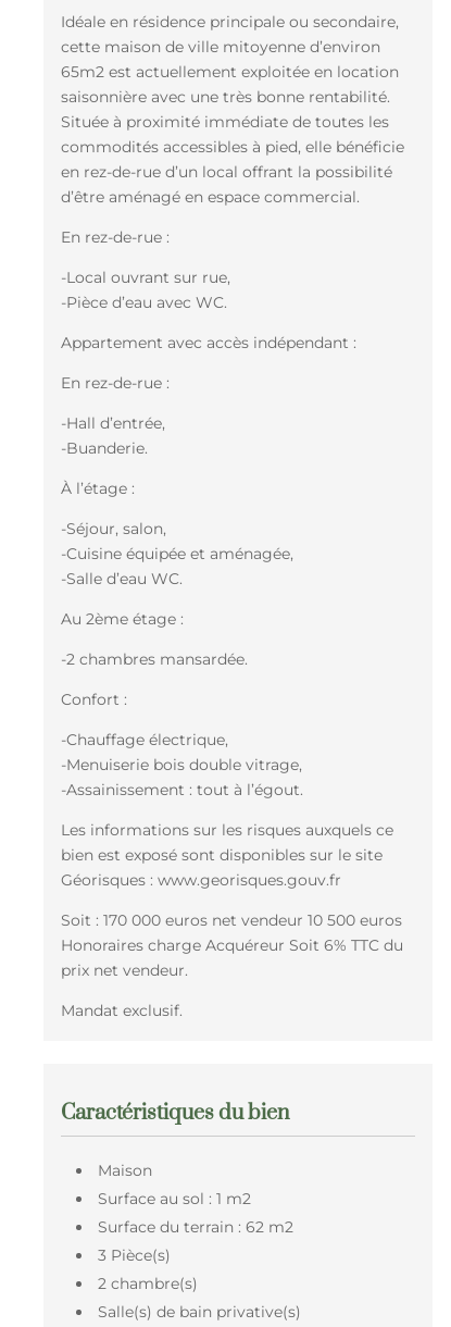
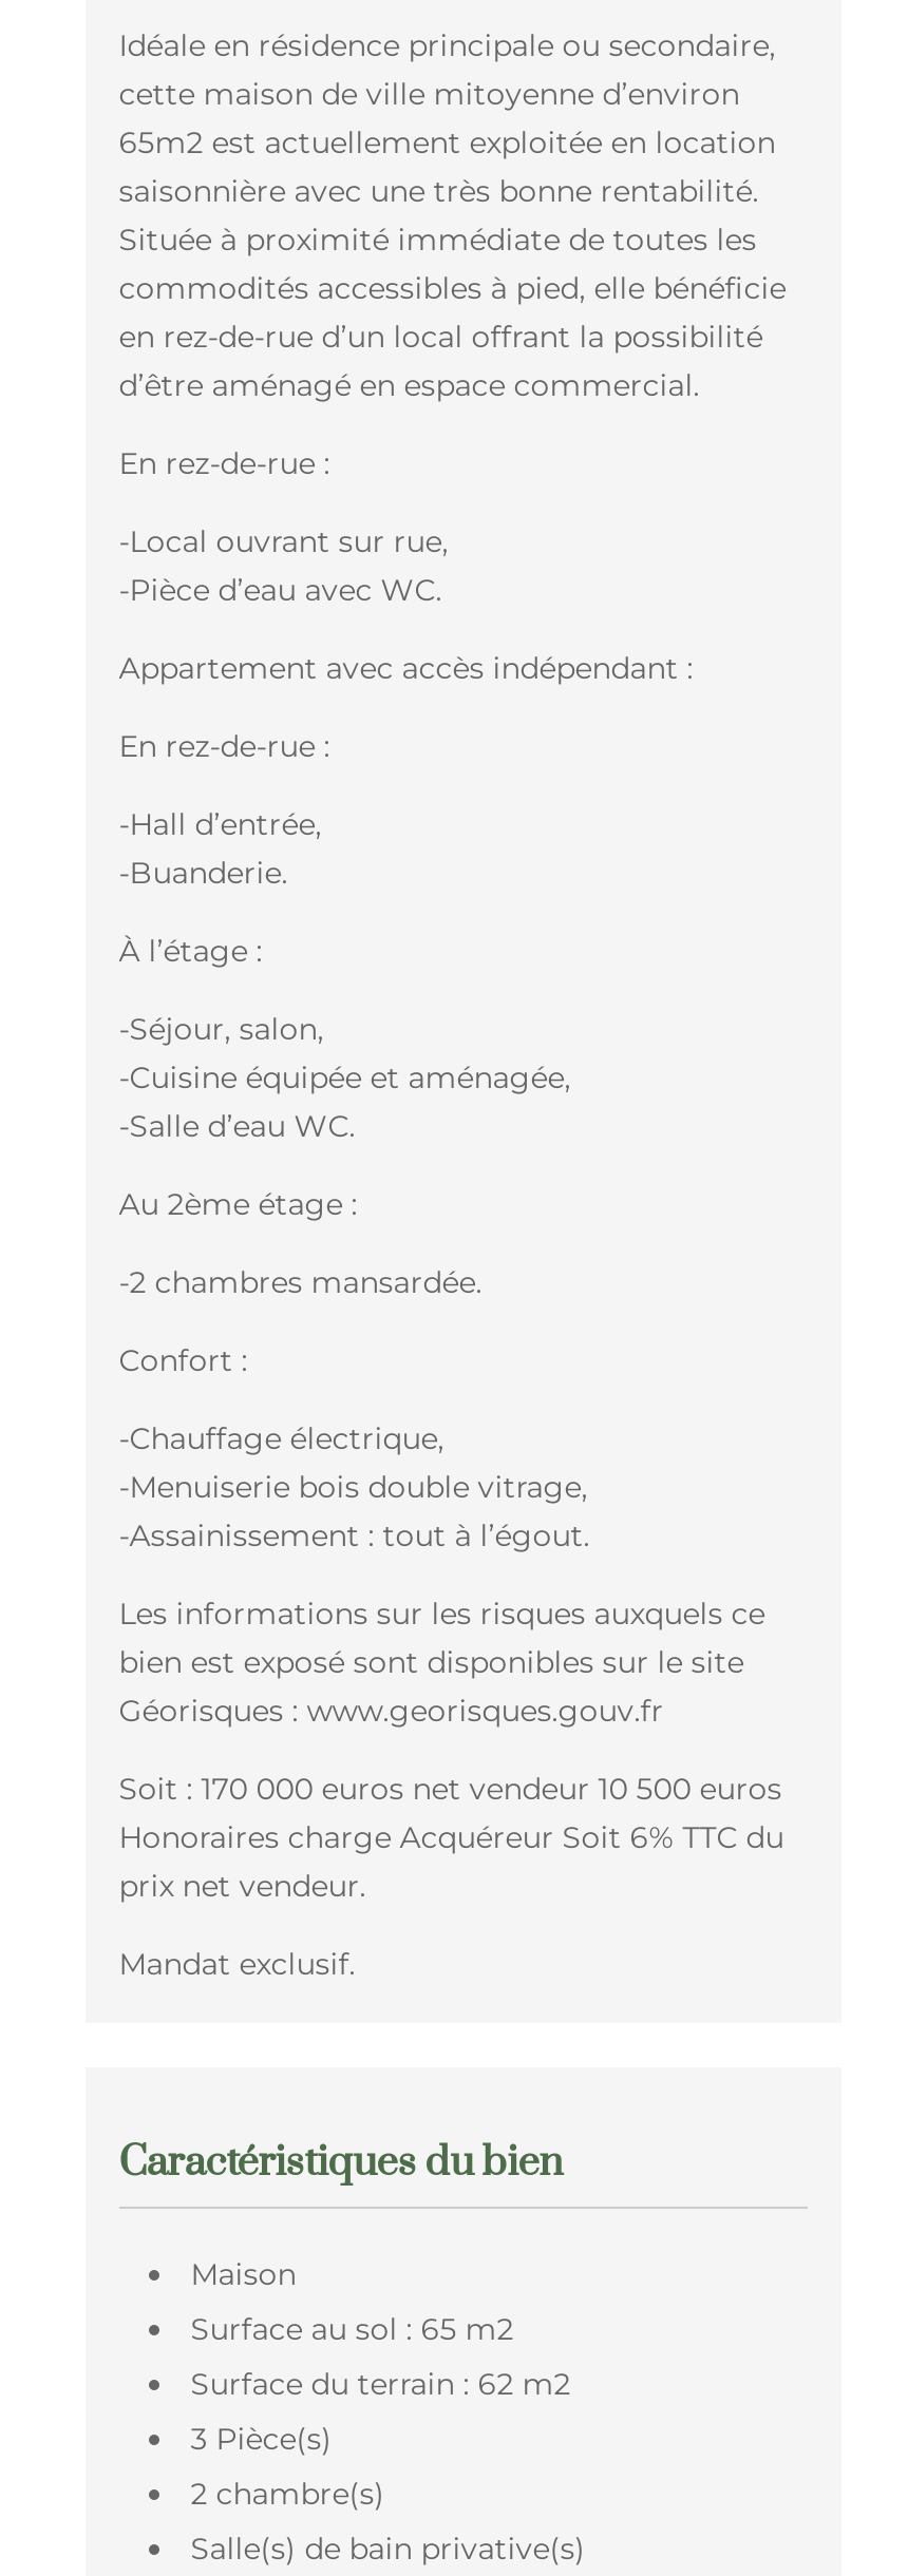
[98,1189,251,1208] Surface au sol : 1 m2 -> [191,2309,514,2347] Surface au sol : 65 m2

